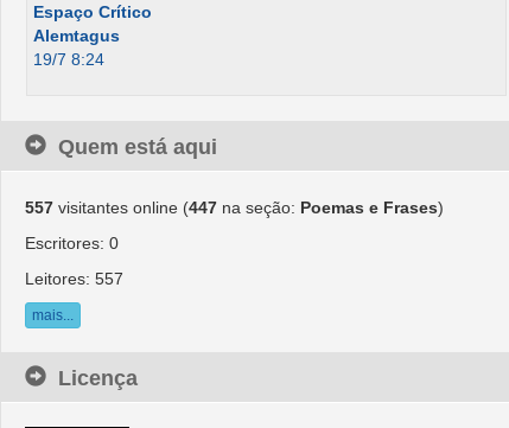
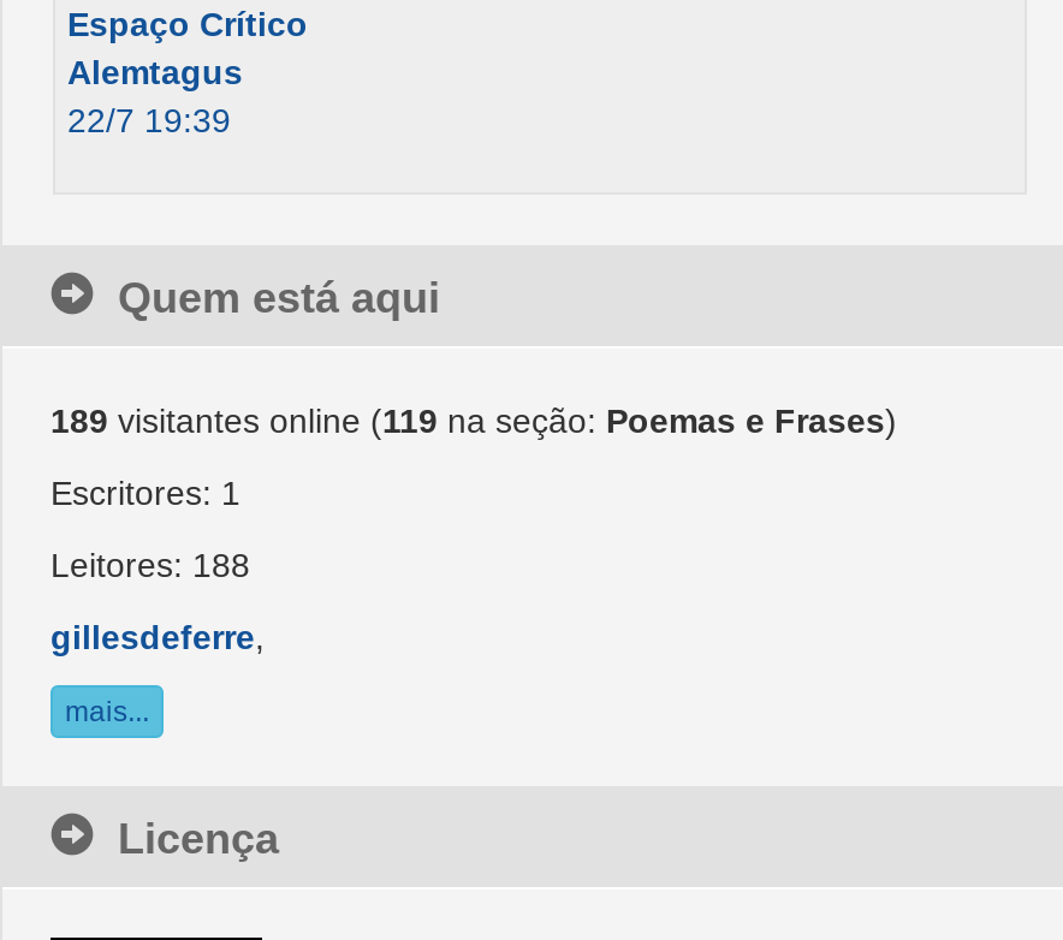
[33,50,104,69] 19/7 8:24 -> [67,101,231,139] 22/7 19:39
[25,198,444,288] 557 visitantes online (447 na seção: Poemas e Frases) | Escritores: 0 | Leitores: 557 -> [51,401,897,656] 189 visitantes online (119 na seção: Poemas e Frases) | Escritores: 1 | Leitores: 188 | gillesdeferre,

